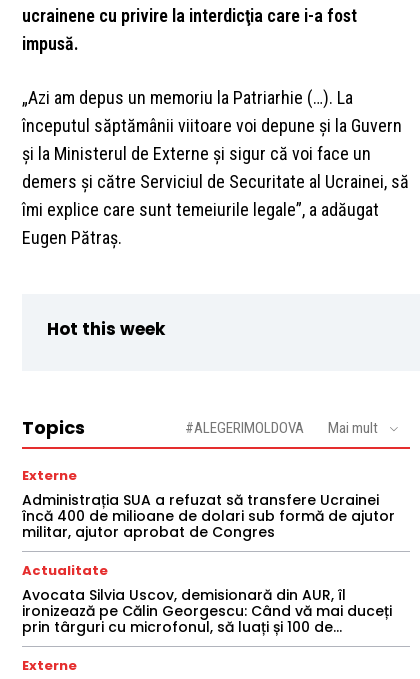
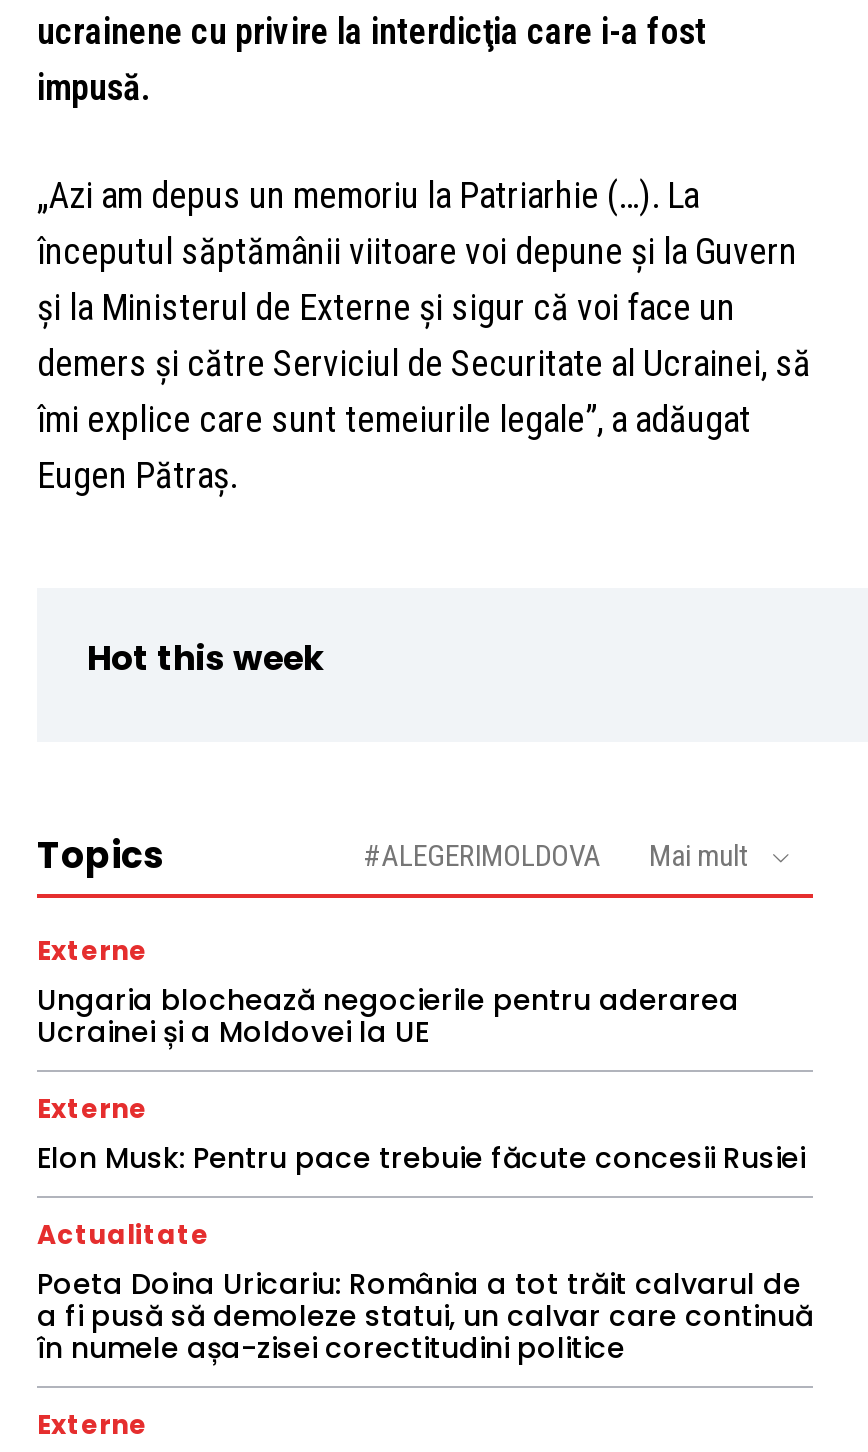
[22,490,395,542] Administrația SUA a refuzat să transfere Ucrainei | încă 400 de milioane de dolari sub formă de ajutor | militar, ajutor aprobat de Congres -> [37,980,805,1178] Ungaria blochează negocierile pentru aderarea | Ucrainei și a Moldovei la UE | Externe | Elon Musk: Pentru pace trebuie făcute concesii Rusiei
[22,585,392,637] Avocata Silvia Uscov, demisionară din AUR, îl | ironizează pe Călin Georgescu: Când vă mai duceți | prin târguri cu microfonul, să luați și 100 de... -> [37,1264,813,1368] Poeta Doina Uricariu: România a tot trăit calvarul de | a fi pusă să demoleze statui, un calvar care continuă | în numele așa-zisei corectitudini politice

